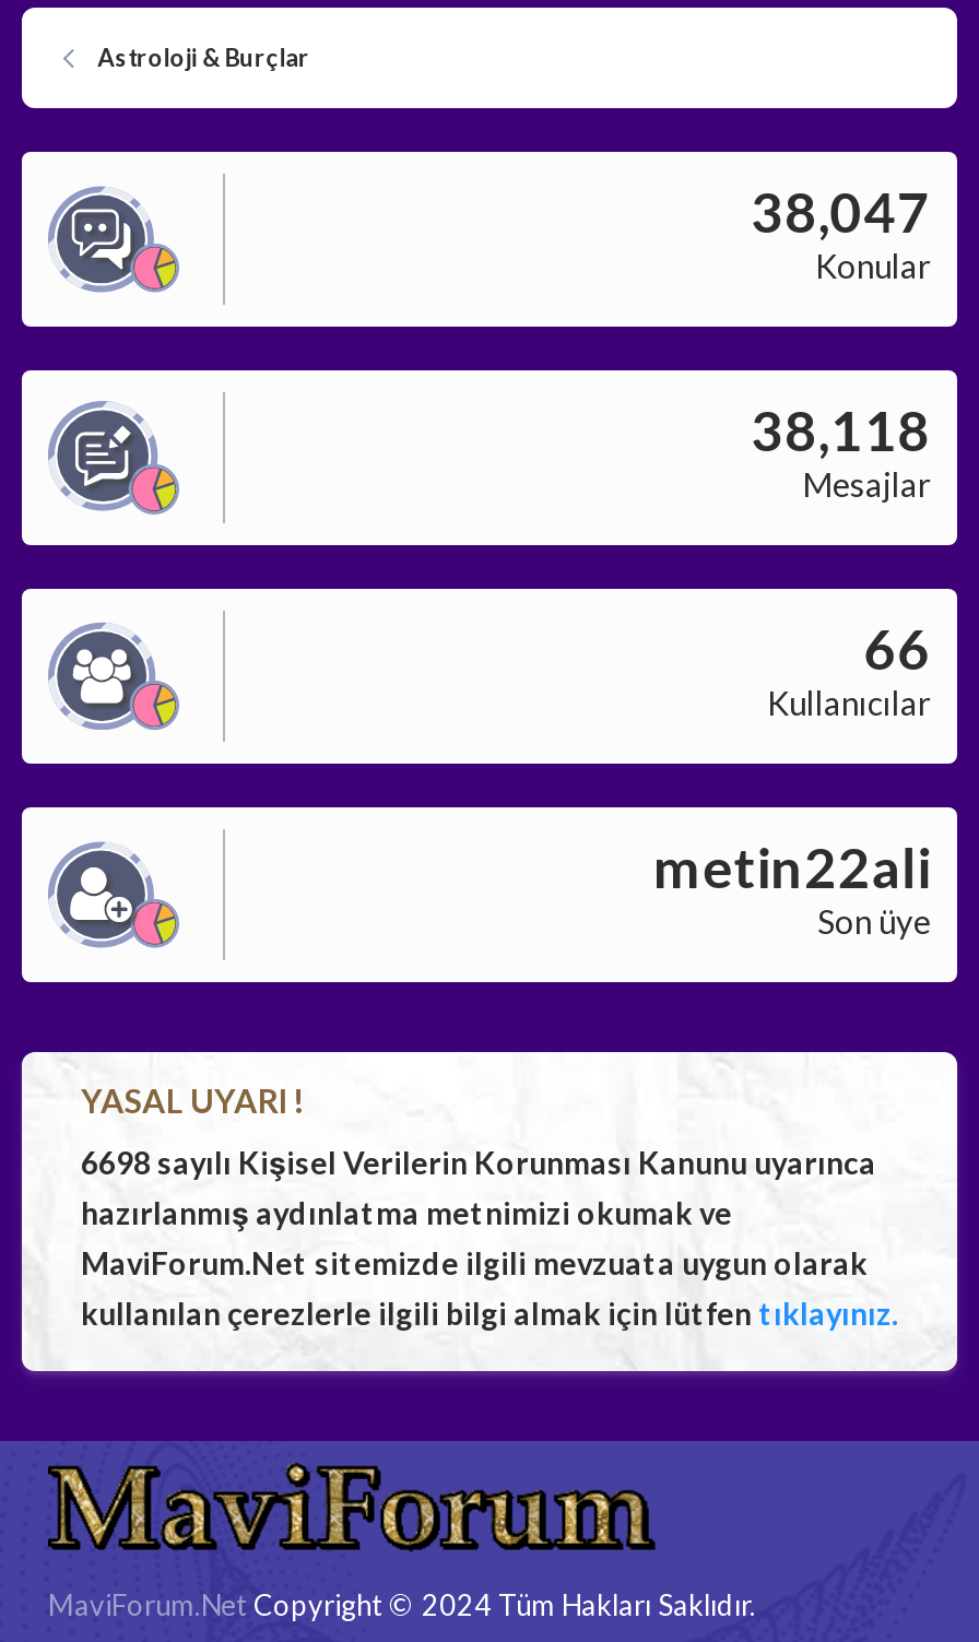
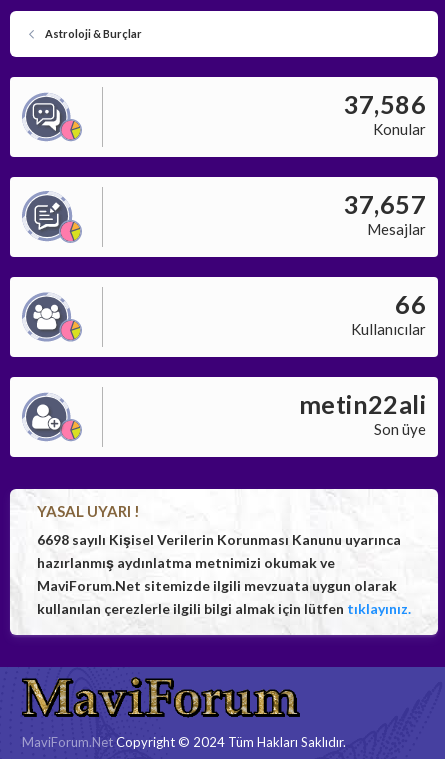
[751,178,931,243] 38,047 -> [344,89,426,119] 37,586
[751,396,931,462] 38,118 -> [344,189,426,219] 37,657

